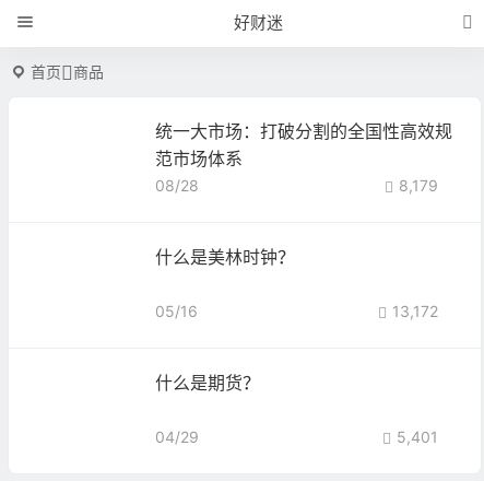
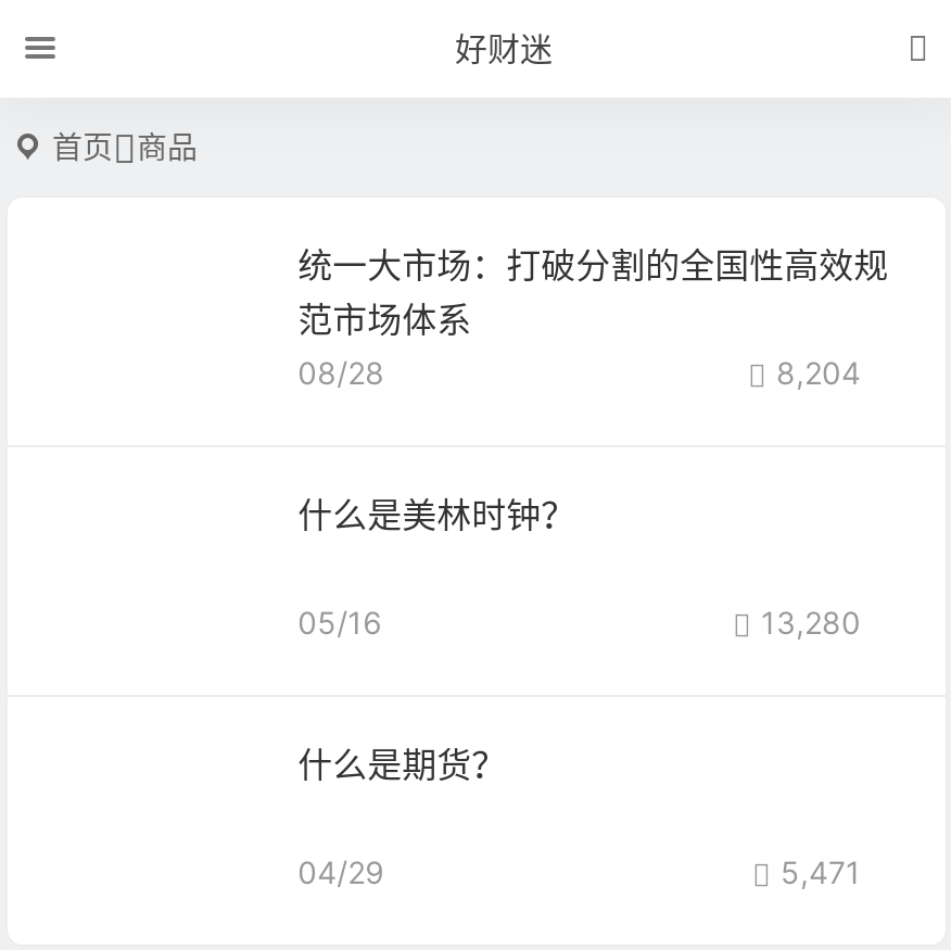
[399,176,438,195] 8,179 -> [776,354,861,391] 8,204
[392,302,438,320] 13,172 -> [761,604,861,641] 13,280
[397,427,438,446] 5,401 -> [781,853,861,890] 5,471

